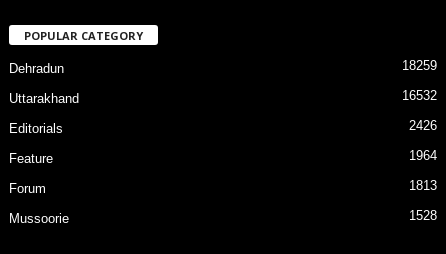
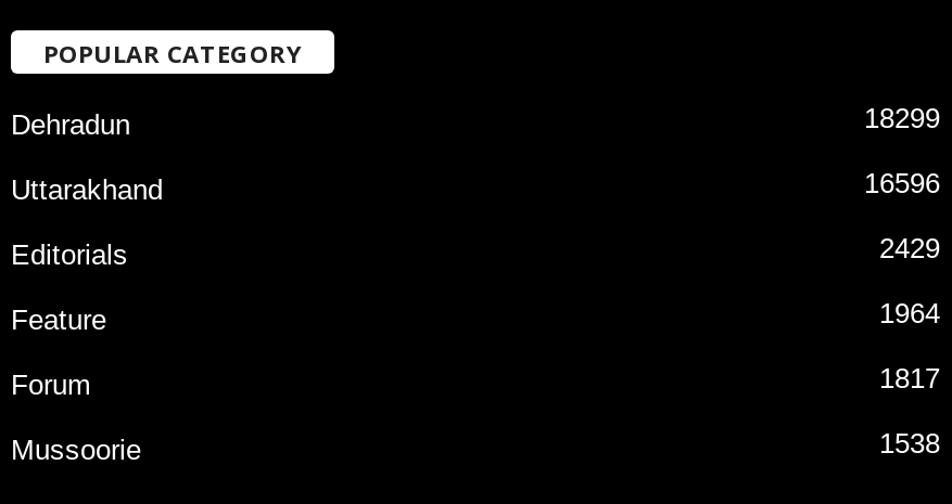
[402,58,437,73] 18259 -> [864,102,940,135] 18299
[402,88,437,103] 16532 -> [864,167,940,200] 16596
[409,118,437,133] 2426 -> [879,232,940,265] 2429
[409,178,437,193] 1813 -> [879,362,940,395] 1817
[409,208,437,223] 1528 -> [879,427,940,460] 1538

